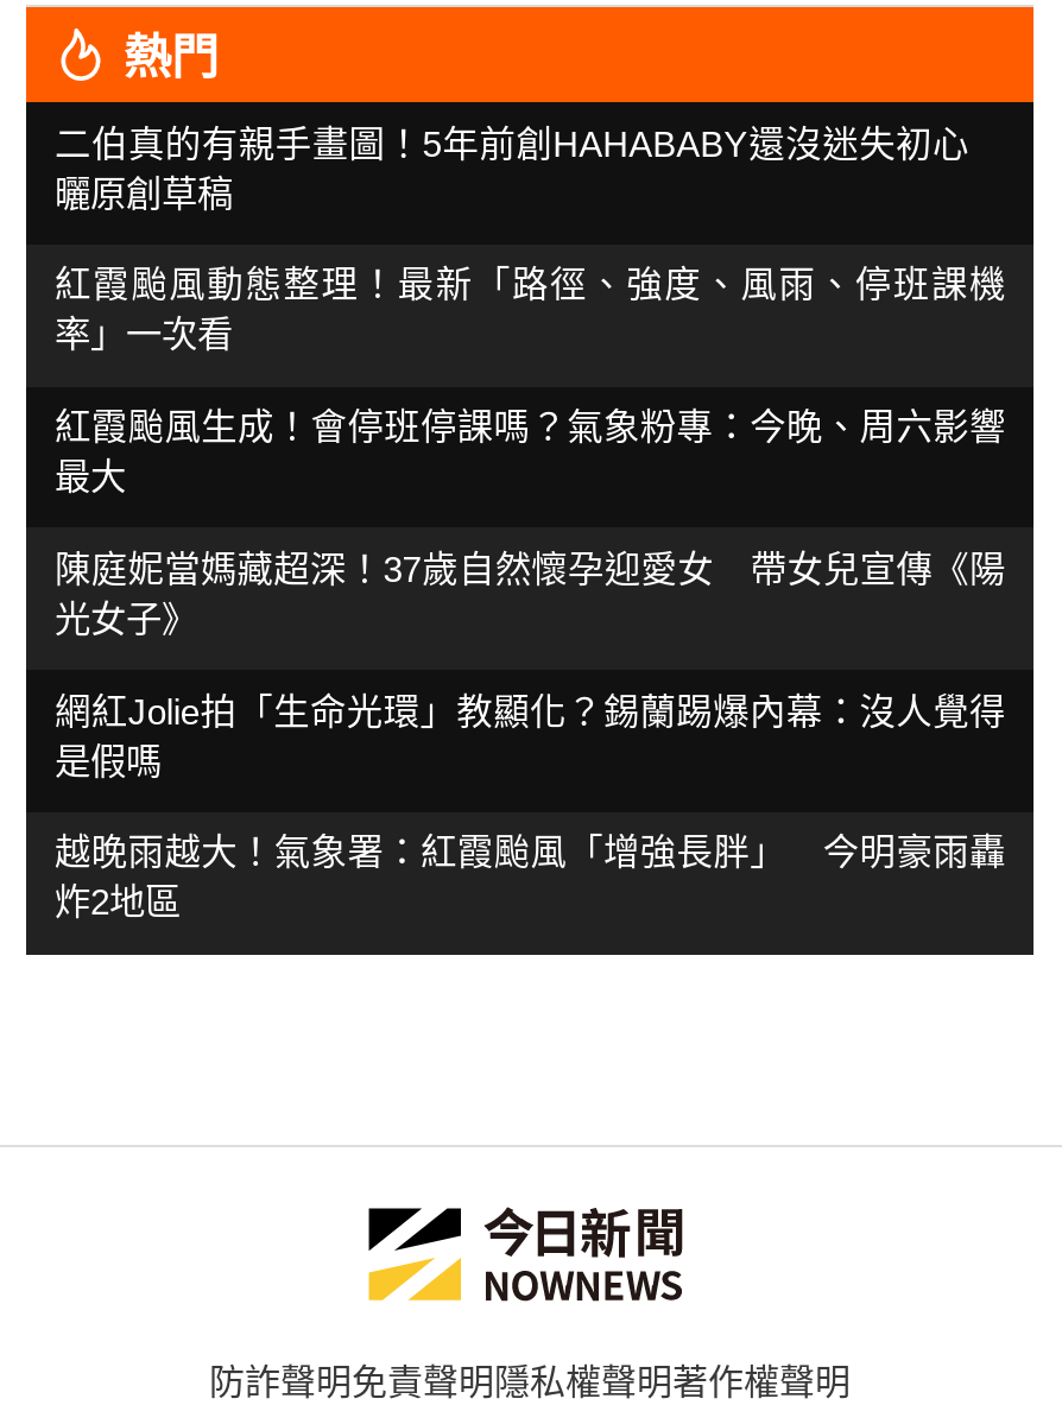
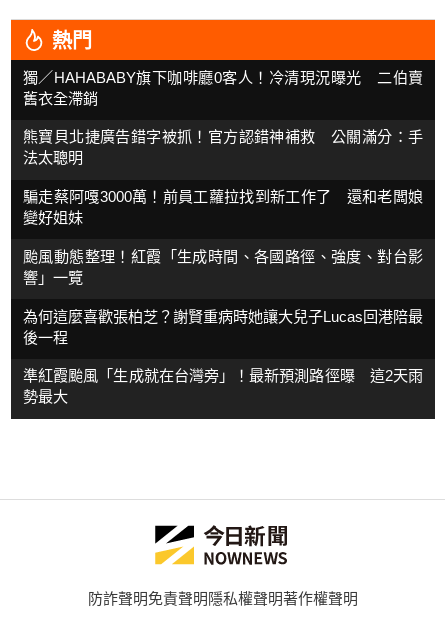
[55,122,1005,213] 二伯真的有親手畫圖！5年前創HAHABABY還沒迷失初心 | 曬原創草稿 -> [23,68,423,106] 獨／HAHABABY旗下咖啡廳0客人！冷清現況曝光 二伯賣 | 舊衣全滯銷
[55,264,1005,355] 紅霞颱風動態整理！最新「路徑、強度、風雨、停班課機 | 率」一次看 -> [23,128,423,166] 熊寶貝北捷廣告錯字被抓！官方認錯神補救 公關滿分：手 | 法太聰明
[55,406,1005,497] 紅霞颱風生成！會停班停課嗎？氣象粉專：今晚、周六影響 | 最大 -> [23,188,423,226] 騙走蔡阿嘎3000萬！前員工蘿拉找到新工作了 還和老闆娘 | 變好姐妹
[55,548,1005,638] 陳庭妮當媽藏超深！37歲自然懷孕迎愛女 帶女兒宣傳《陽 | 光女子》 -> [23,248,423,286] 颱風動態整理！紅霞「生成時間、各國路徑、強度、對台影 | 響」一覽
[55,690,1005,781] 網紅Jolie拍「生命光環」教顯化？錫蘭踢爆內幕：沒人覺得 | 是假嗎 -> [23,308,423,346] 為何這麼喜歡張柏芝？謝賢重病時她讓大兒子Lucas回港陪最 | 後一程
[55,832,1005,923] 越晚雨越大！氣象署：紅霞颱風「增強長胖」 今明豪雨轟 | 炸2地區 -> [23,367,423,405] 準紅霞颱風「生成就在台灣旁」！最新預測路徑曝 這2天雨 | 勢最大

